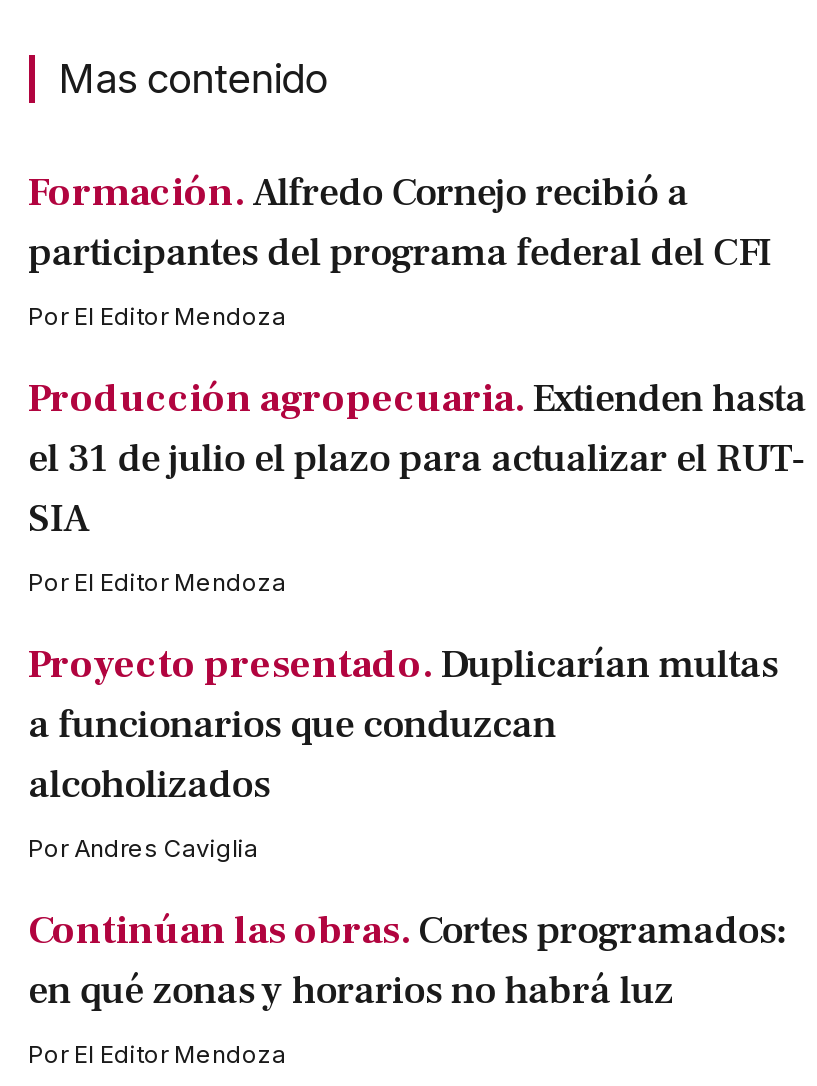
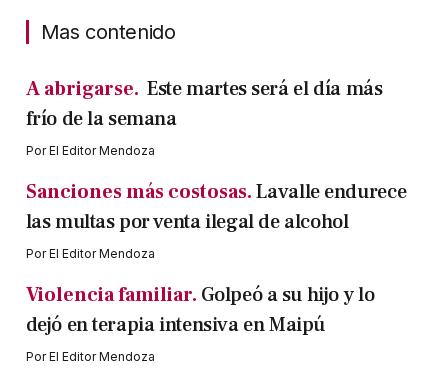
[28,167,770,279] Formación. Alfredo Cornejo recibió a | participantes del programa federal del CFI -> [25,76,382,132] A abrigarse. Este martes será el día más | frío de la semana
[28,373,806,545] Producción agropecuaria. Extienden hasta | el 31 de julio el plazo para actualizar el RUT- | SIA -> [25,179,406,235] Sanciones más costosas. Lavalle endurece | las multas por venta ilegal de alcohol
[28,639,787,1017] Proyecto presentado. Duplicarían multas | a funcionarios que conduzcan | alcoholizados | Por Andres Caviglia | Continúan las obras. Cortes programados: | en qué zonas y horarios no habrá luz -> [25,282,374,338] Violencia familiar. Golpeó a su hijo y lo | dejó en terapia intensiva en Maipú

